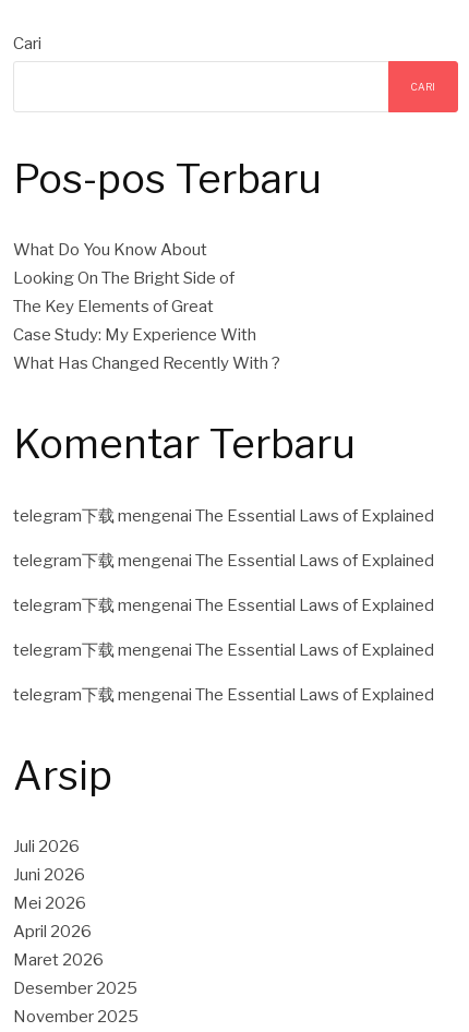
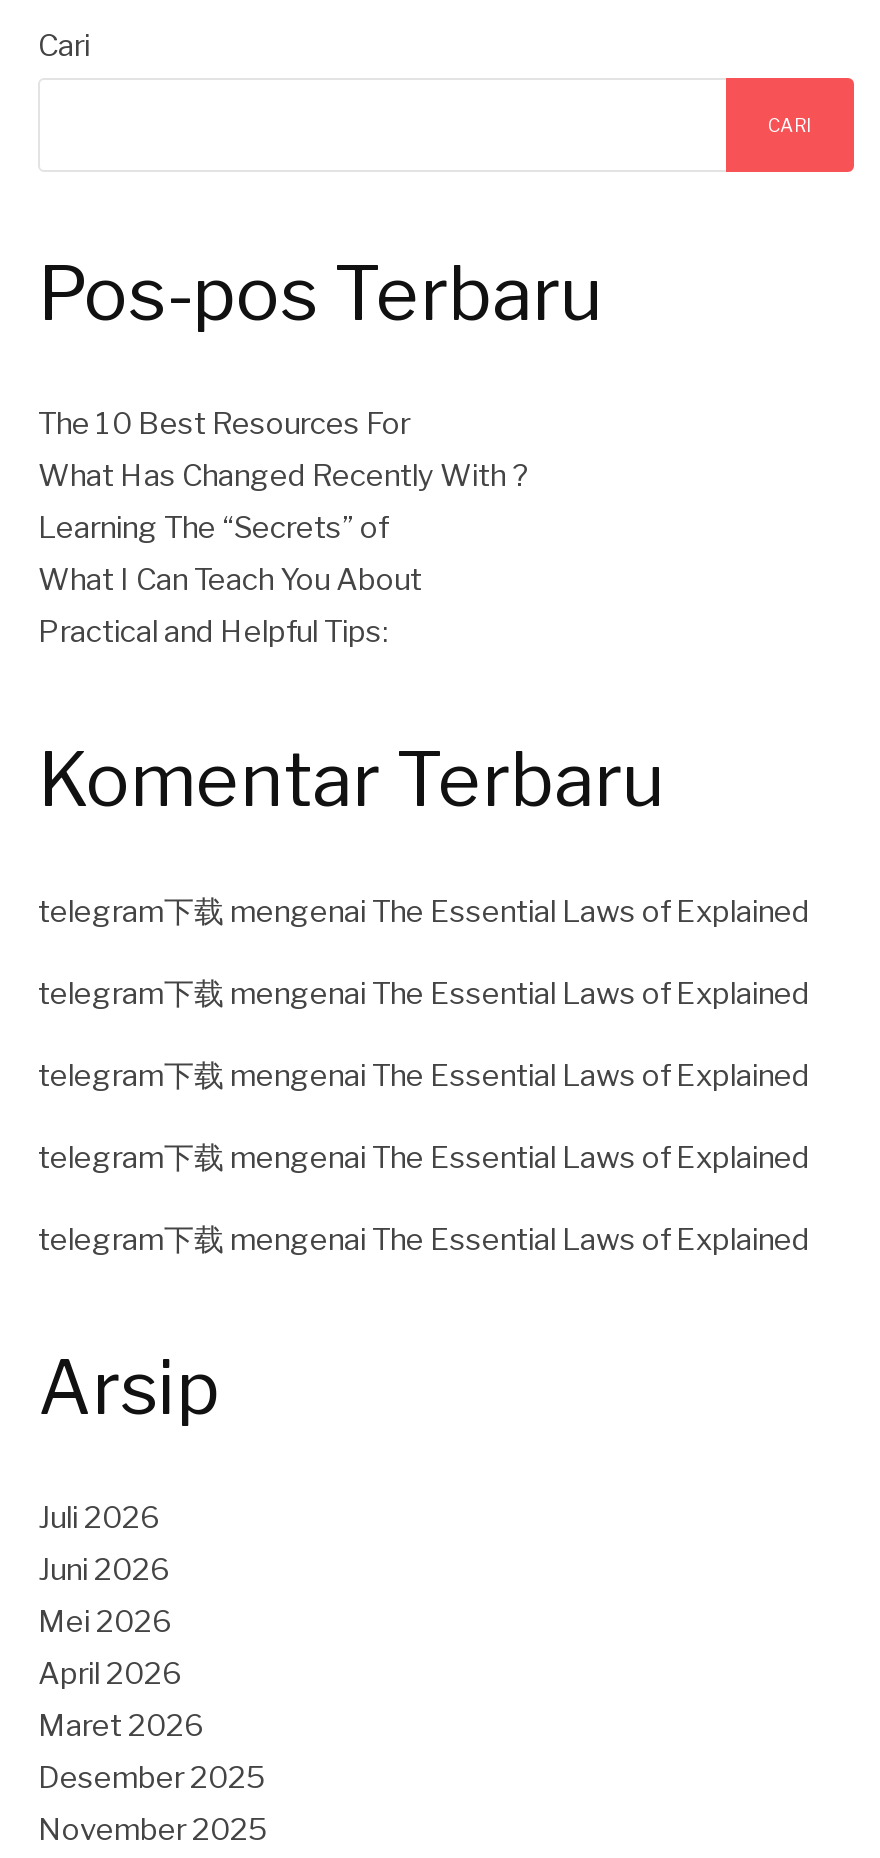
[13,240,256,345] What Do You Know About | Looking On The Bright Side of | The Key Elements of Great | Case Study: My Experience With -> [38,407,410,443] The 10 Best Resources For
moved [13,354,280,374] -> [38,459,528,495]: What Has Changed Recently With ?
none -> [38,511,422,651] Learning The “Secrets” of | What I Can Teach You About | Practical and Helpful Tips:

